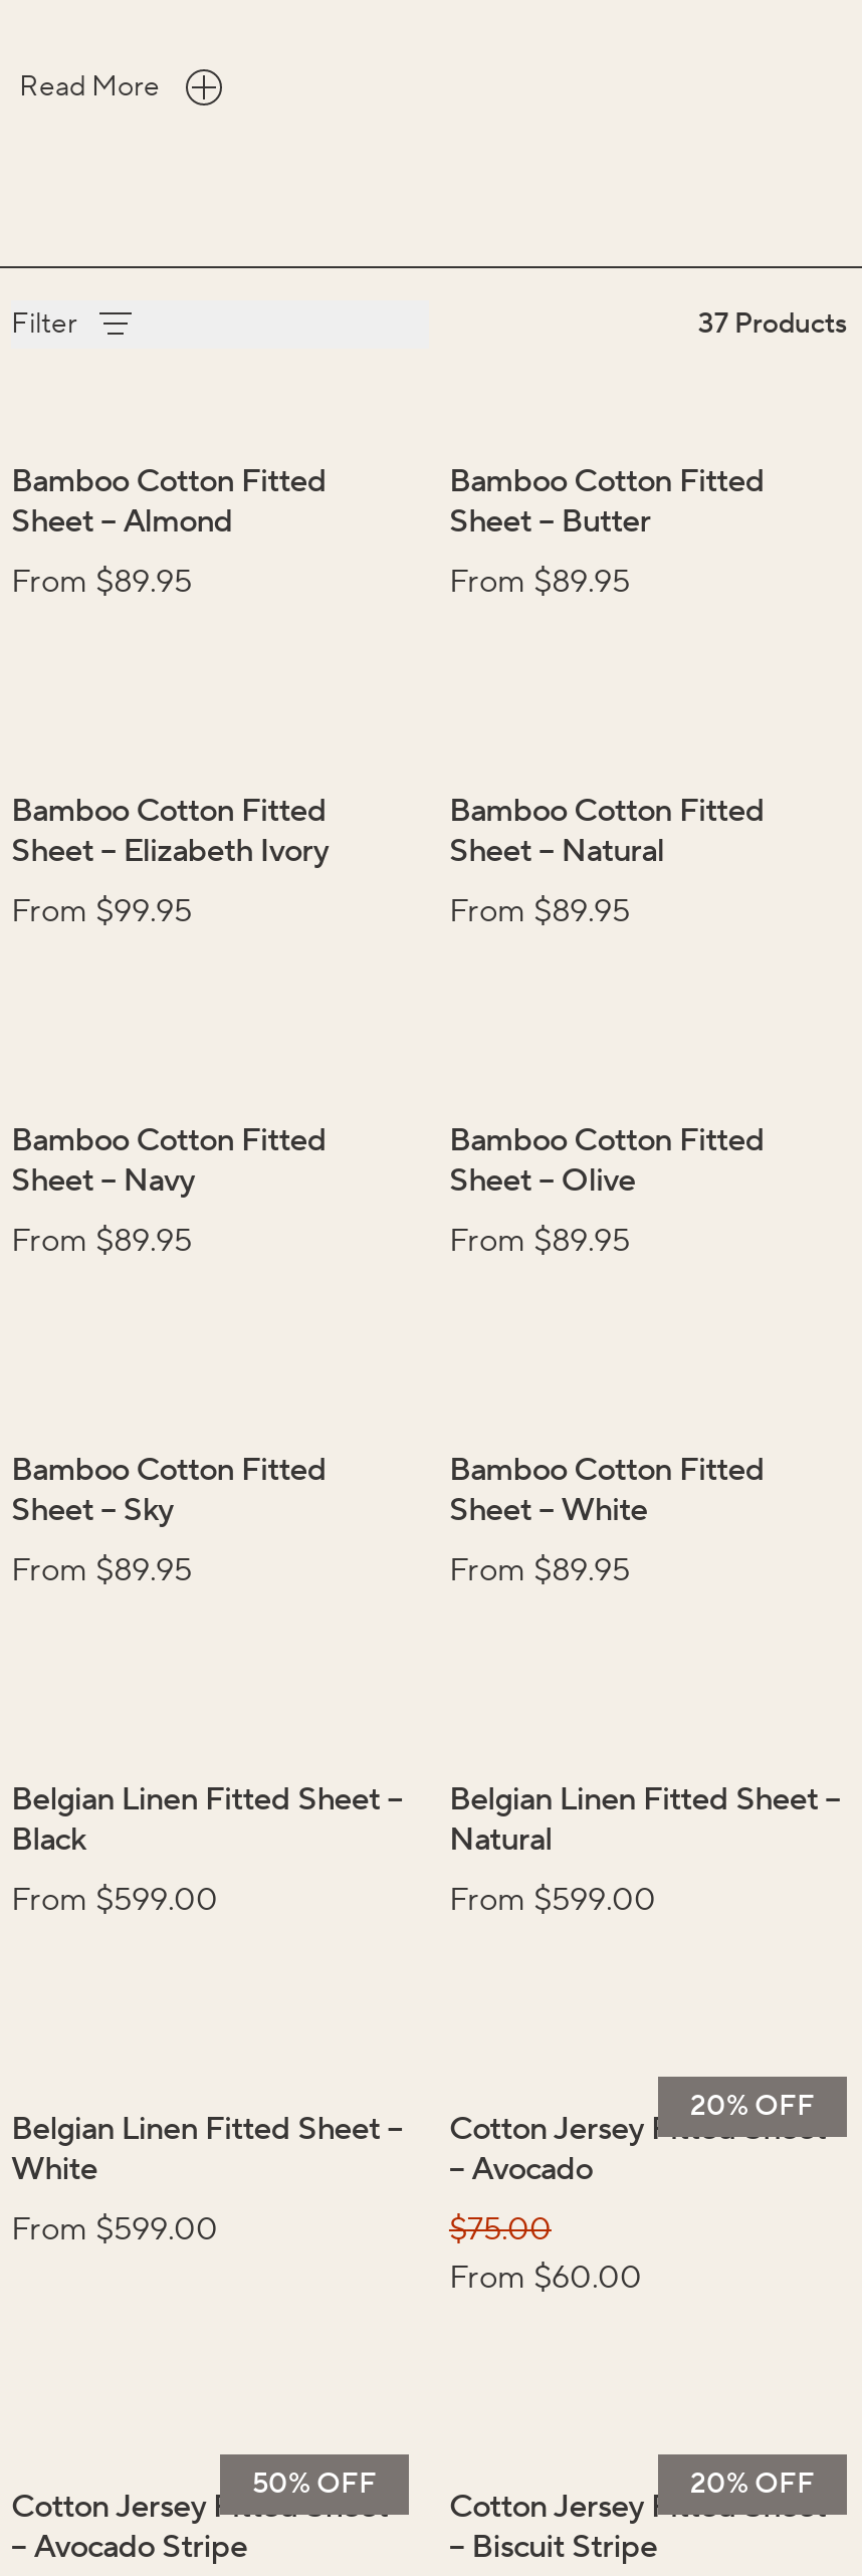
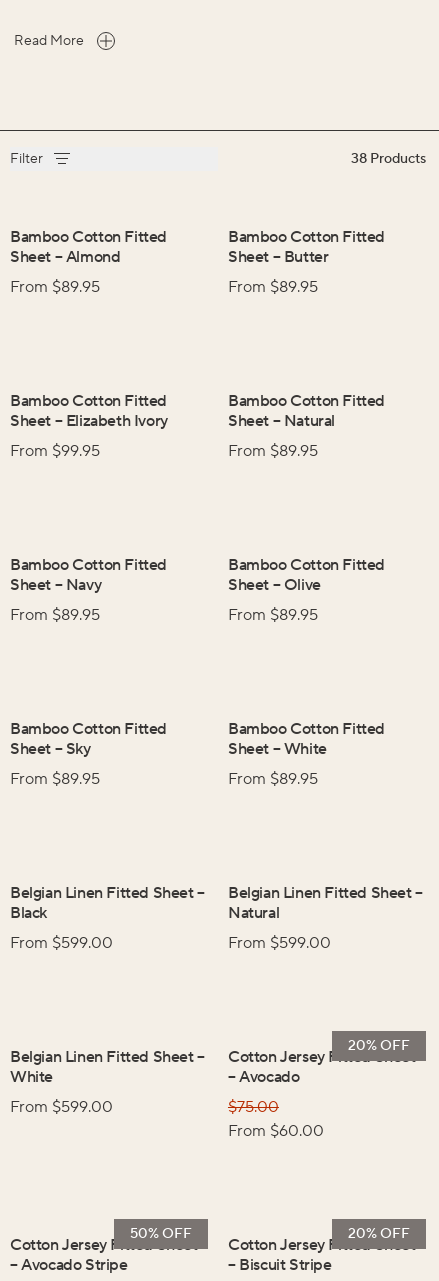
[698,307,847,343] 37 Products -> [351,150,426,168] 38 Products

